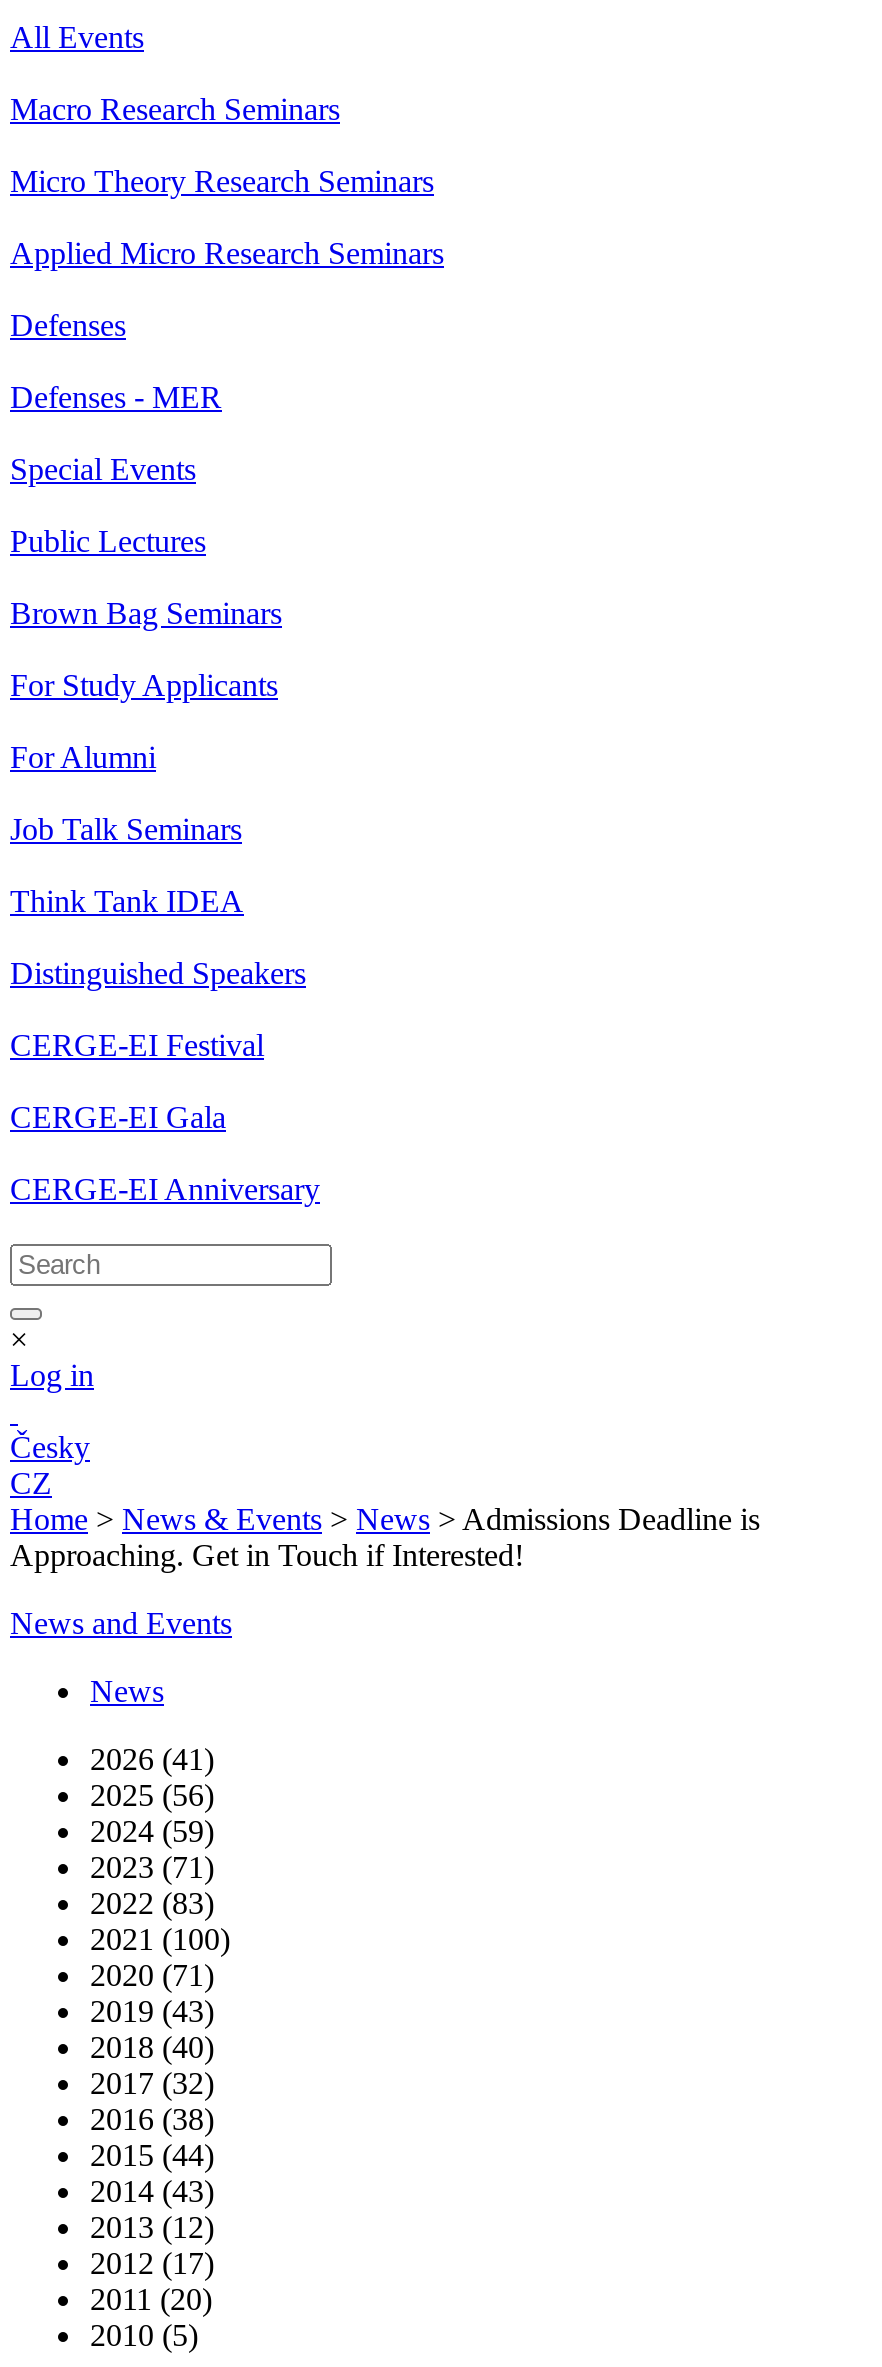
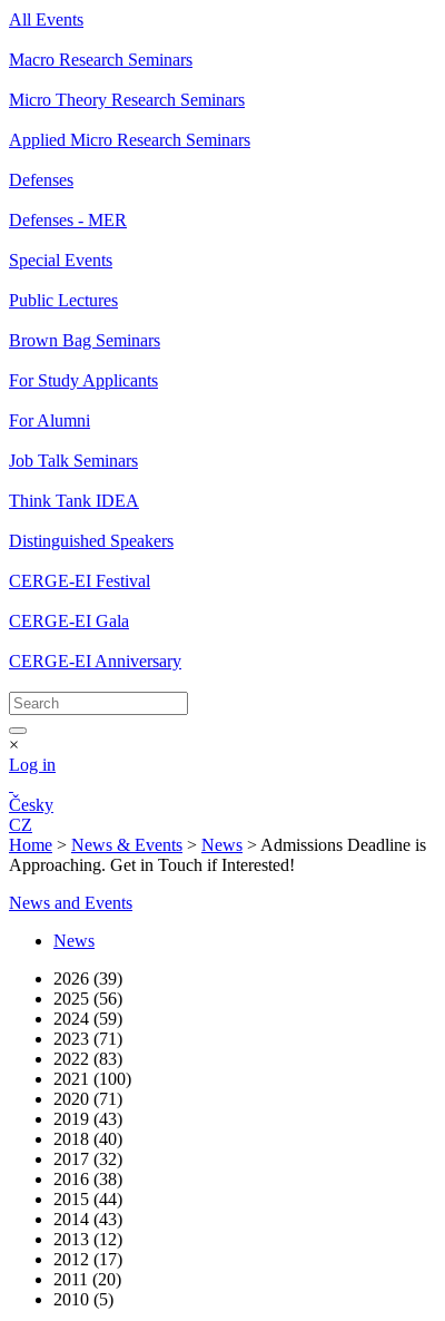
[90,1742,214,1776] 2026 (41) -> [53,969,122,988] 2026 (39)

